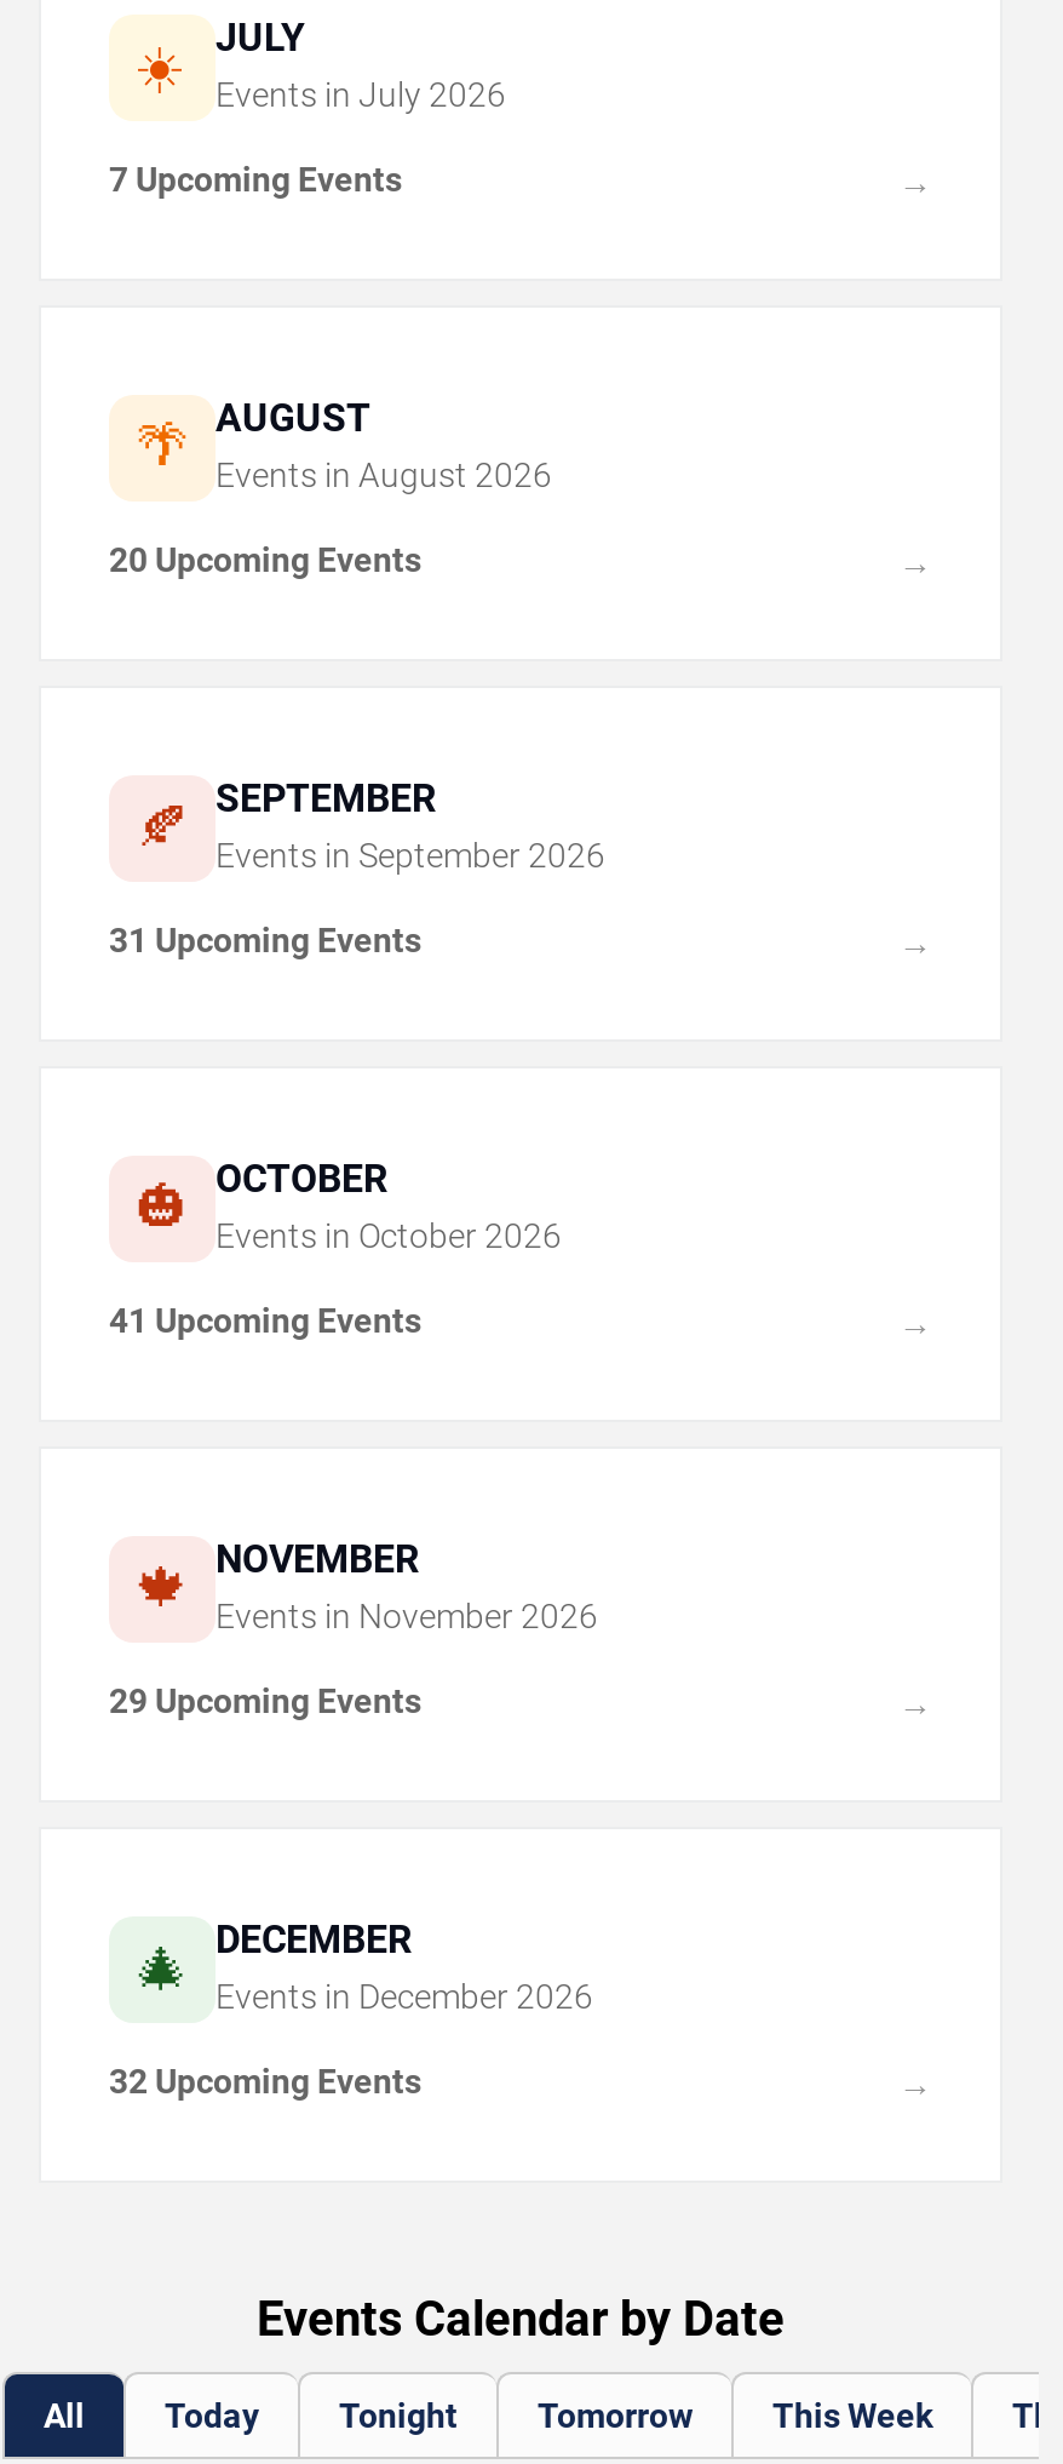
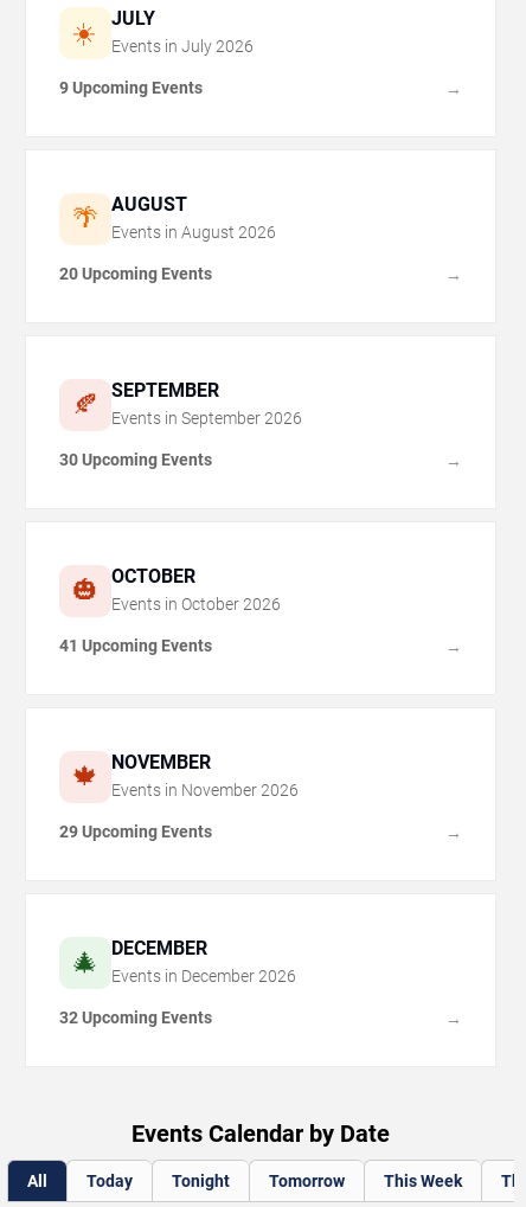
[109,161,402,200] 7 Upcoming Events -> [59,79,203,98] 9 Upcoming Events
[109,922,421,960] 31 Upcoming Events -> [59,451,212,470] 30 Upcoming Events

